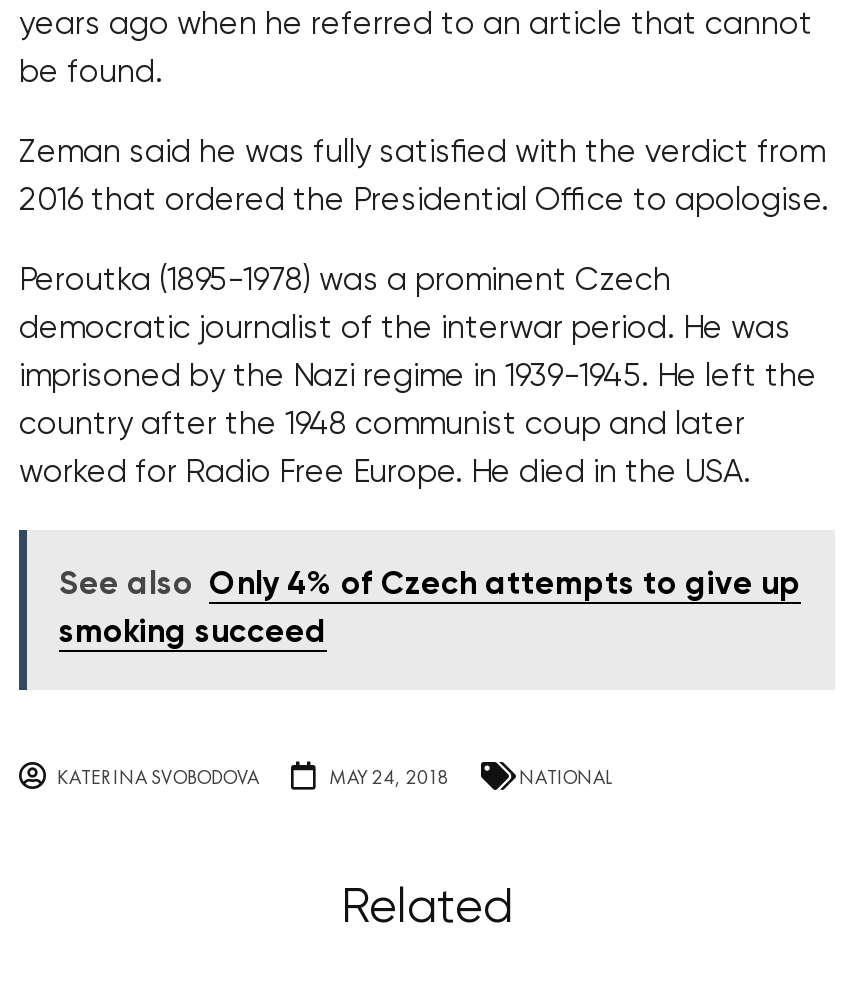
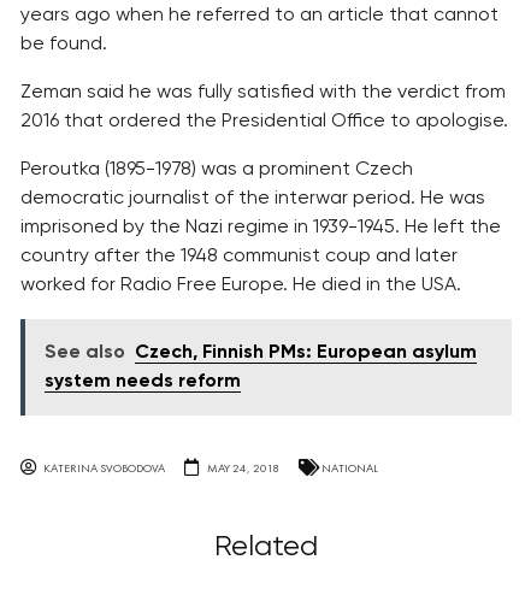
[59,569,801,601] See also Only 4% of Czech attempts to give up -> [45,343,477,362] See also Czech, Finnish PMs: European asylum
[59,617,327,649] smoking succeed -> [45,372,241,391] system needs reform

